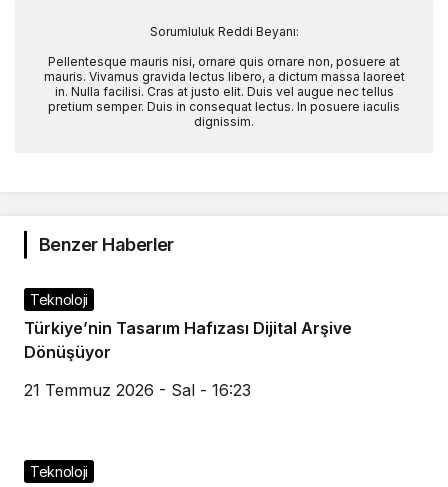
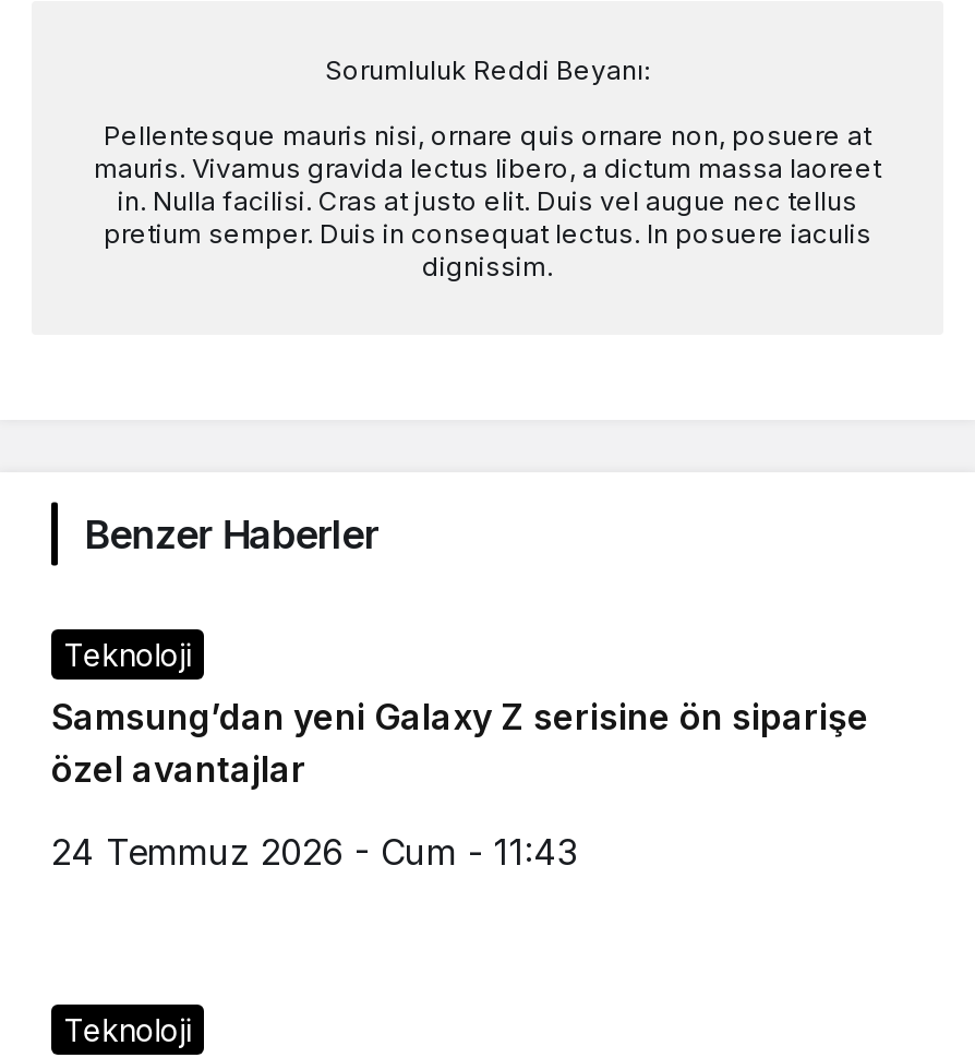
[24,318,352,362] Türkiye’nin Tasarım Hafızası Dijital Arşive | Dönüşüyor -> [51,694,869,790] Samsung’dan yeni Galaxy Z serisine ön siparişe | özel avantajlar
[24,380,251,400] 21 Temmuz 2026 - Sal - 16:23 -> [51,829,577,873] 24 Temmuz 2026 - Cum - 11:43

